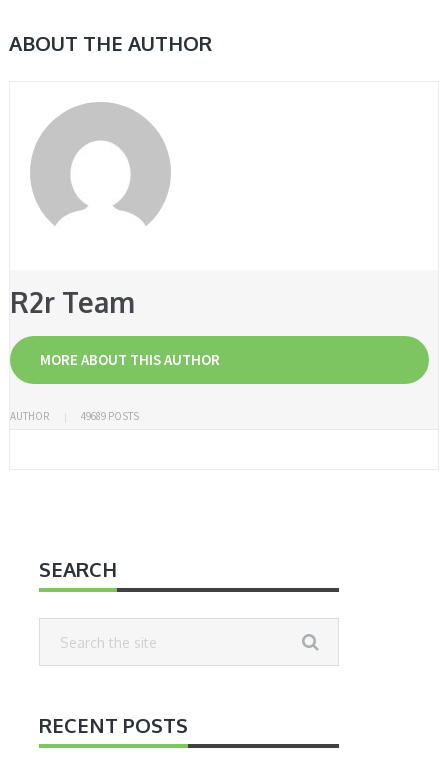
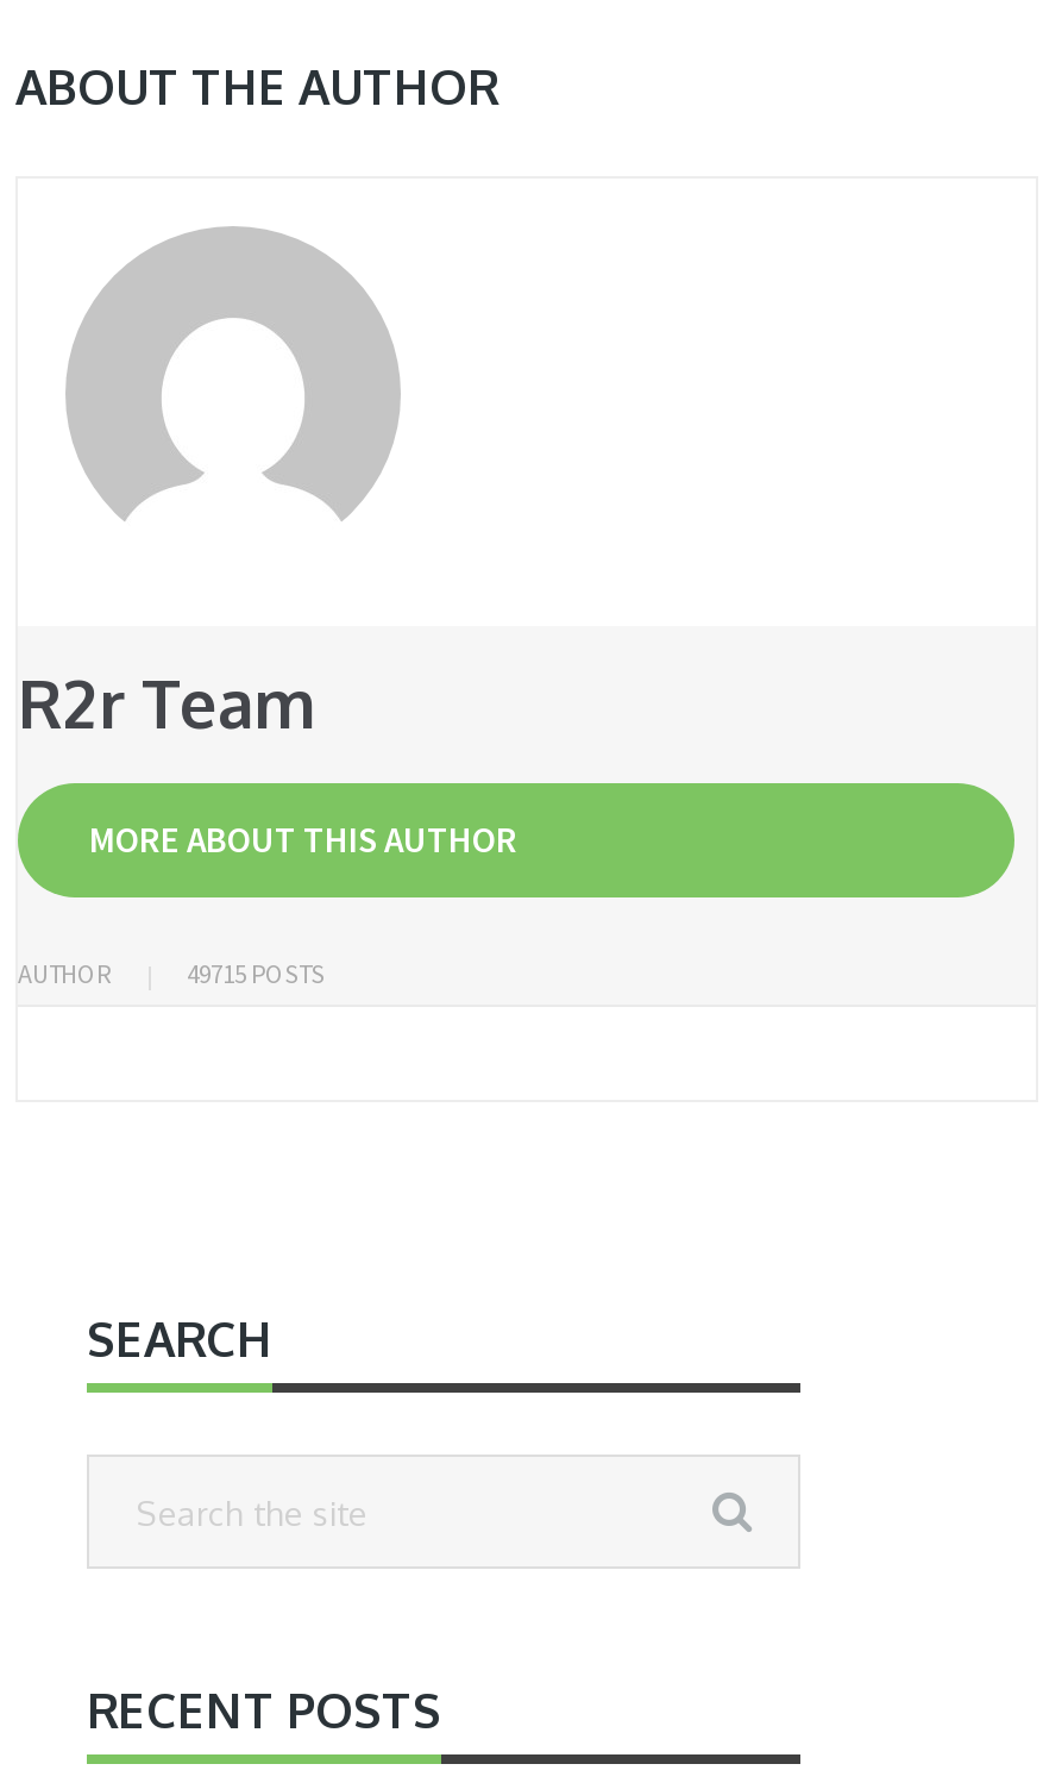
[81,409,139,423] 49689 POSTS -> [187,957,325,990] 49715 POSTS

